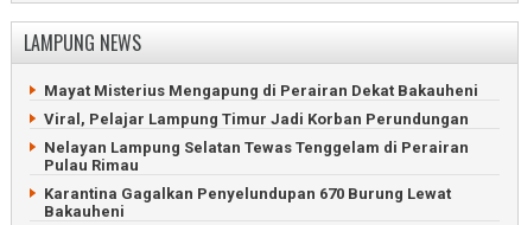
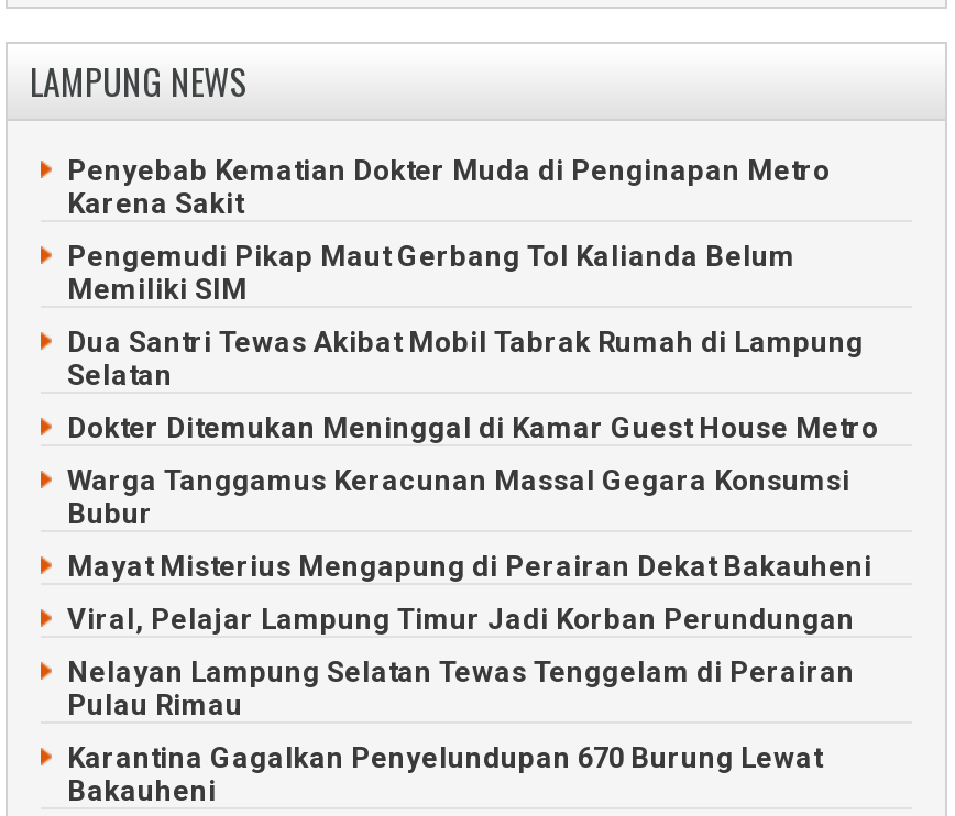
none -> [67,153,879,529] Penyebab Kematian Dokter Muda di Penginapan Metro | Karena Sakit | Pengemudi Pikap Maut Gerbang Tol Kalianda Belum | Memiliki SIM | Dua Santri Tewas Akibat Mobil Tabrak Rumah di Lampung | Selatan | Dokter Ditemukan Meninggal di Kamar Guest House Metro | Warga Tanggamus Keracunan Massal Gegara Konsumsi | Bubur

